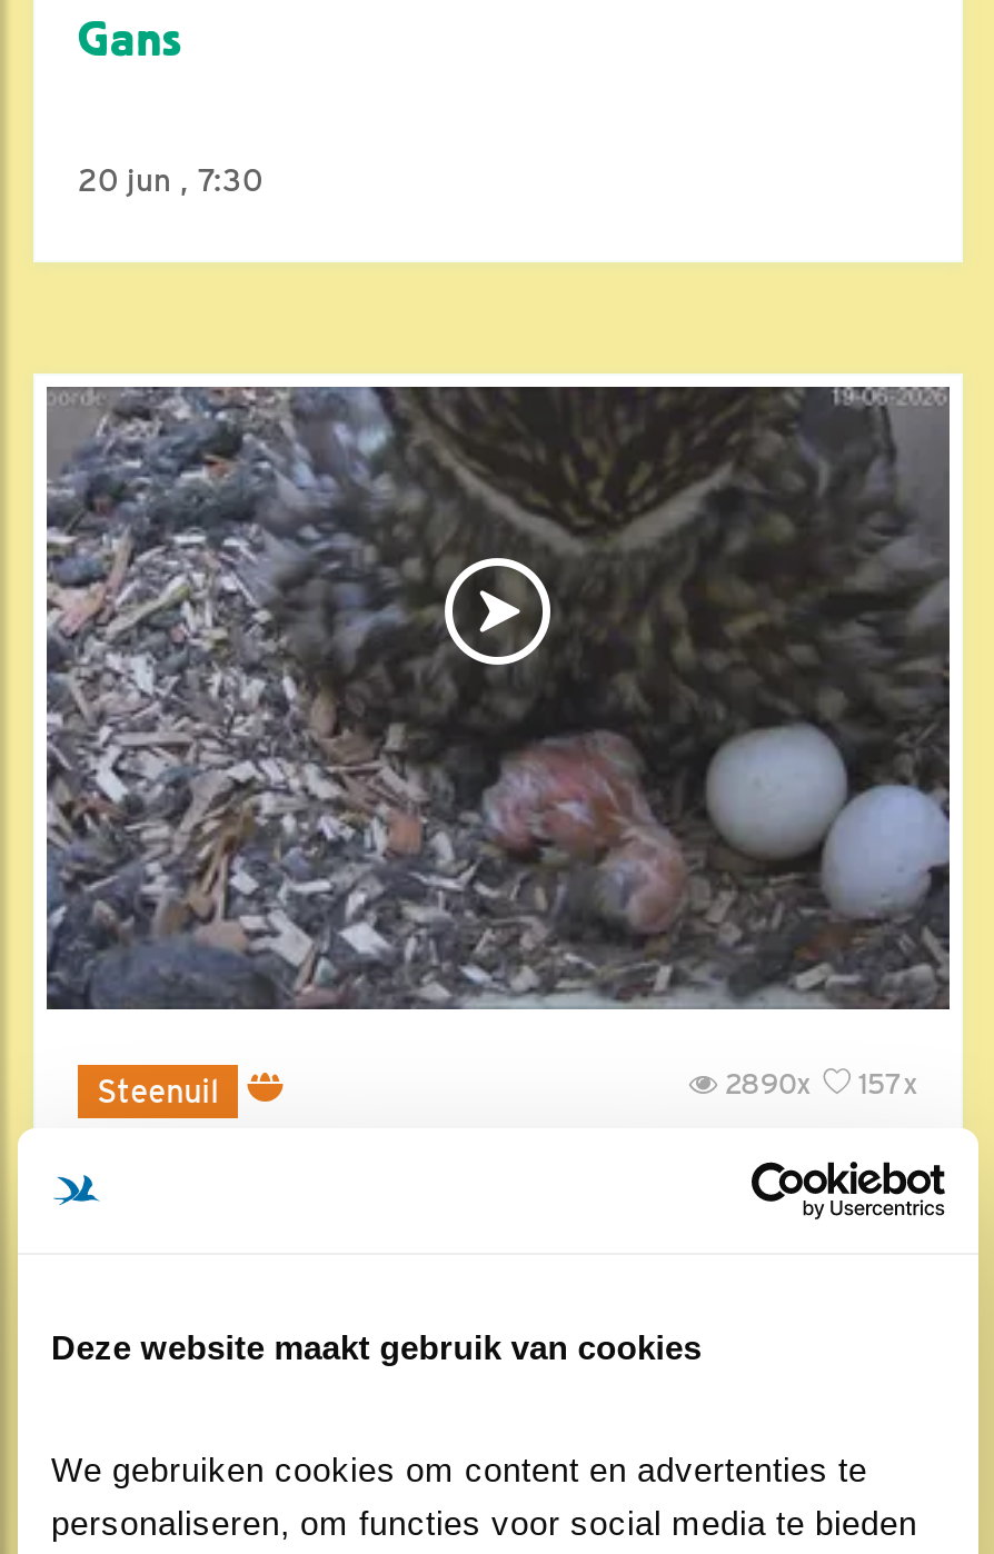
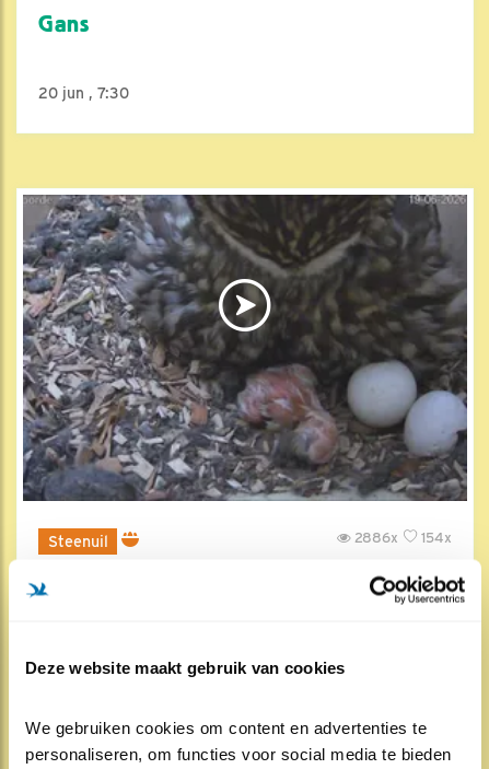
[718,1067,918,1100] 157x | 2890x -> [351,529,452,546] 154x | 2886x

